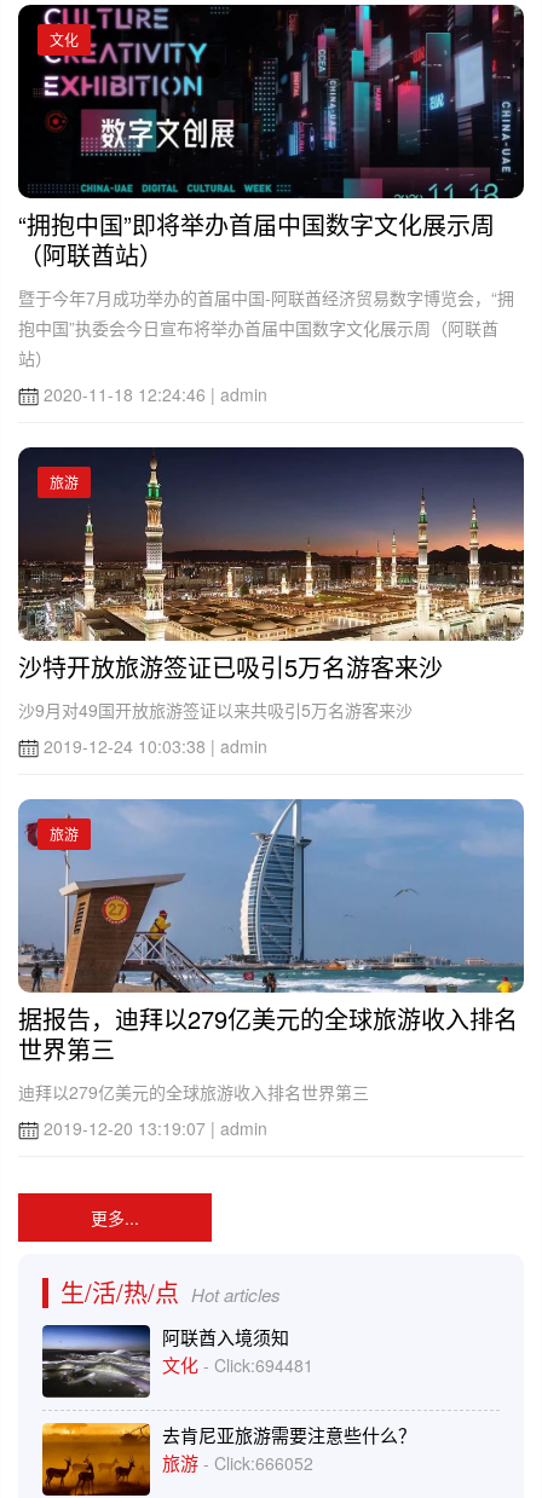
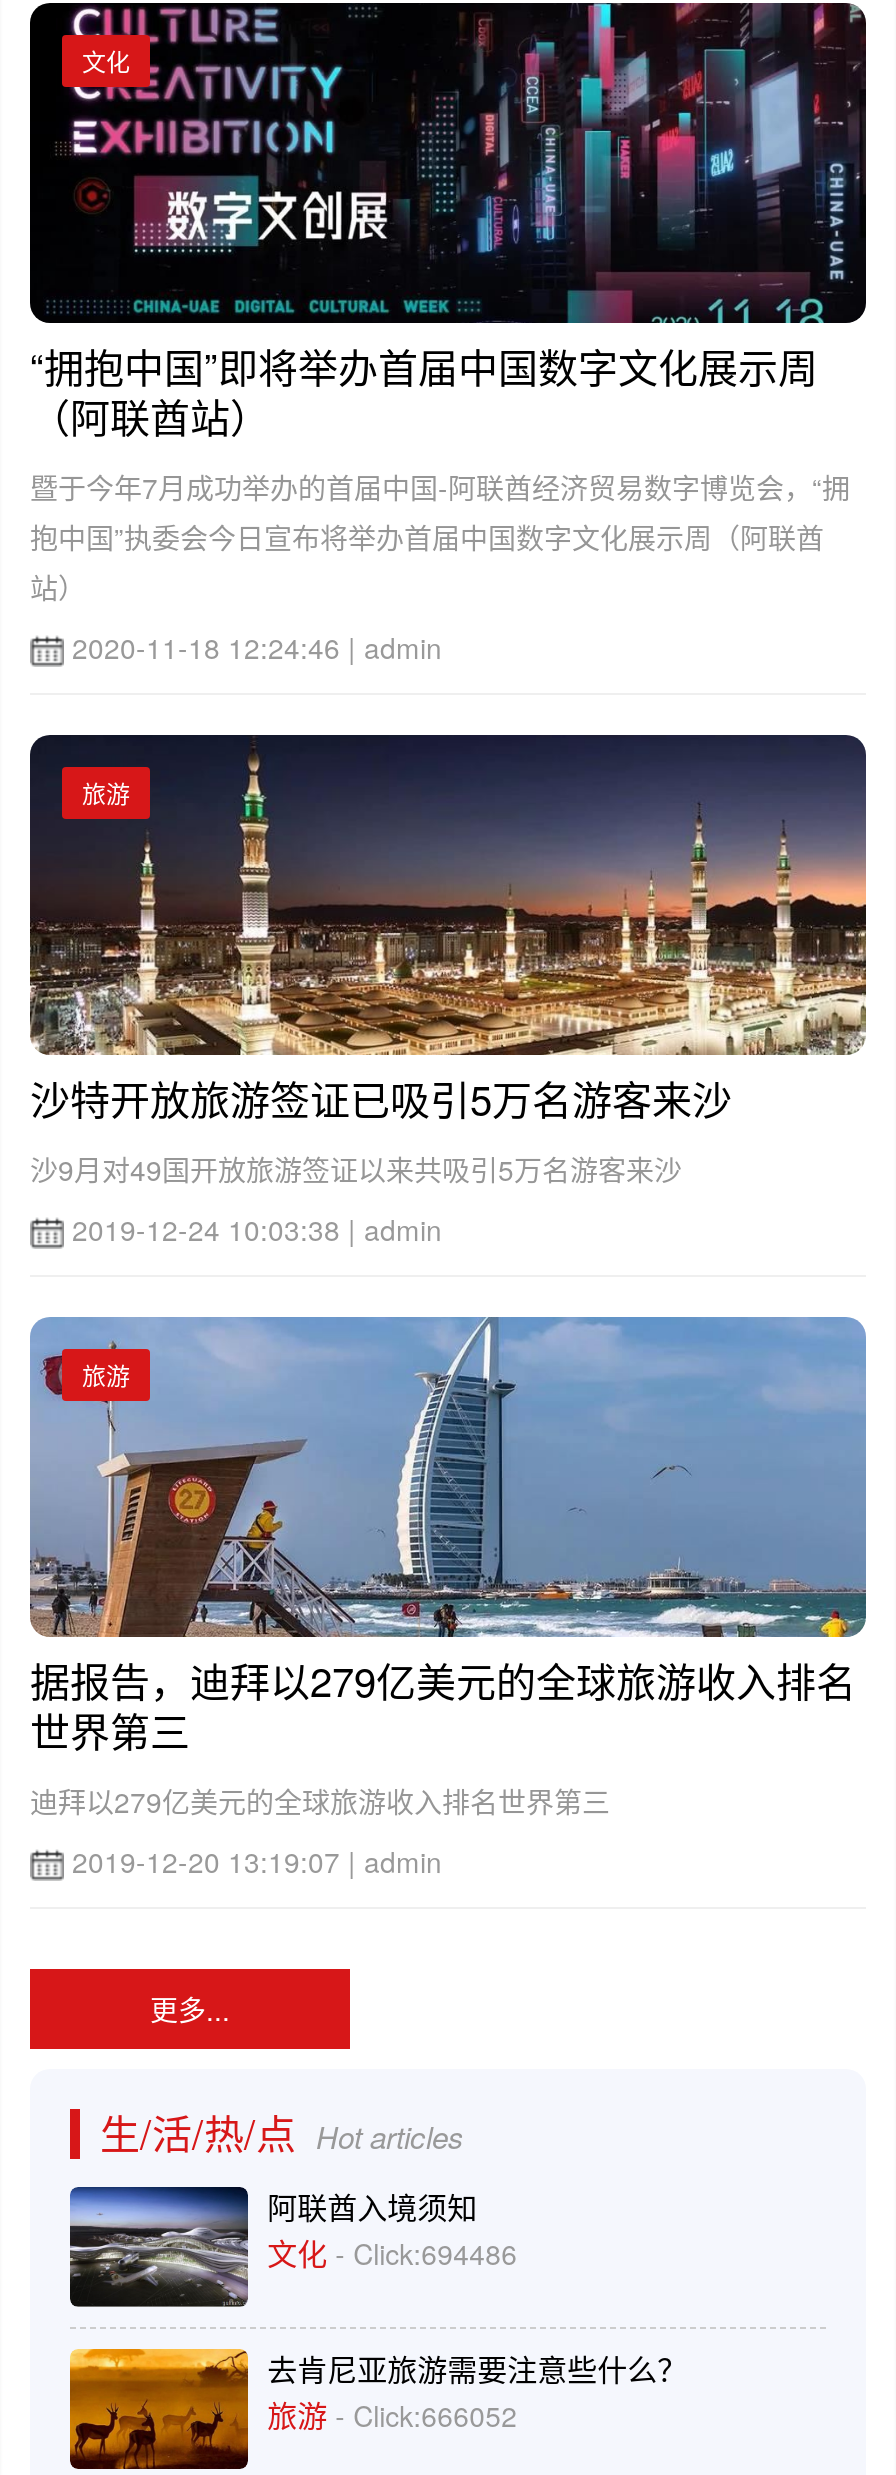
[162,1352,313,1377] 文化- Click:694481 -> [267,2231,517,2273] 文化- Click:694486

